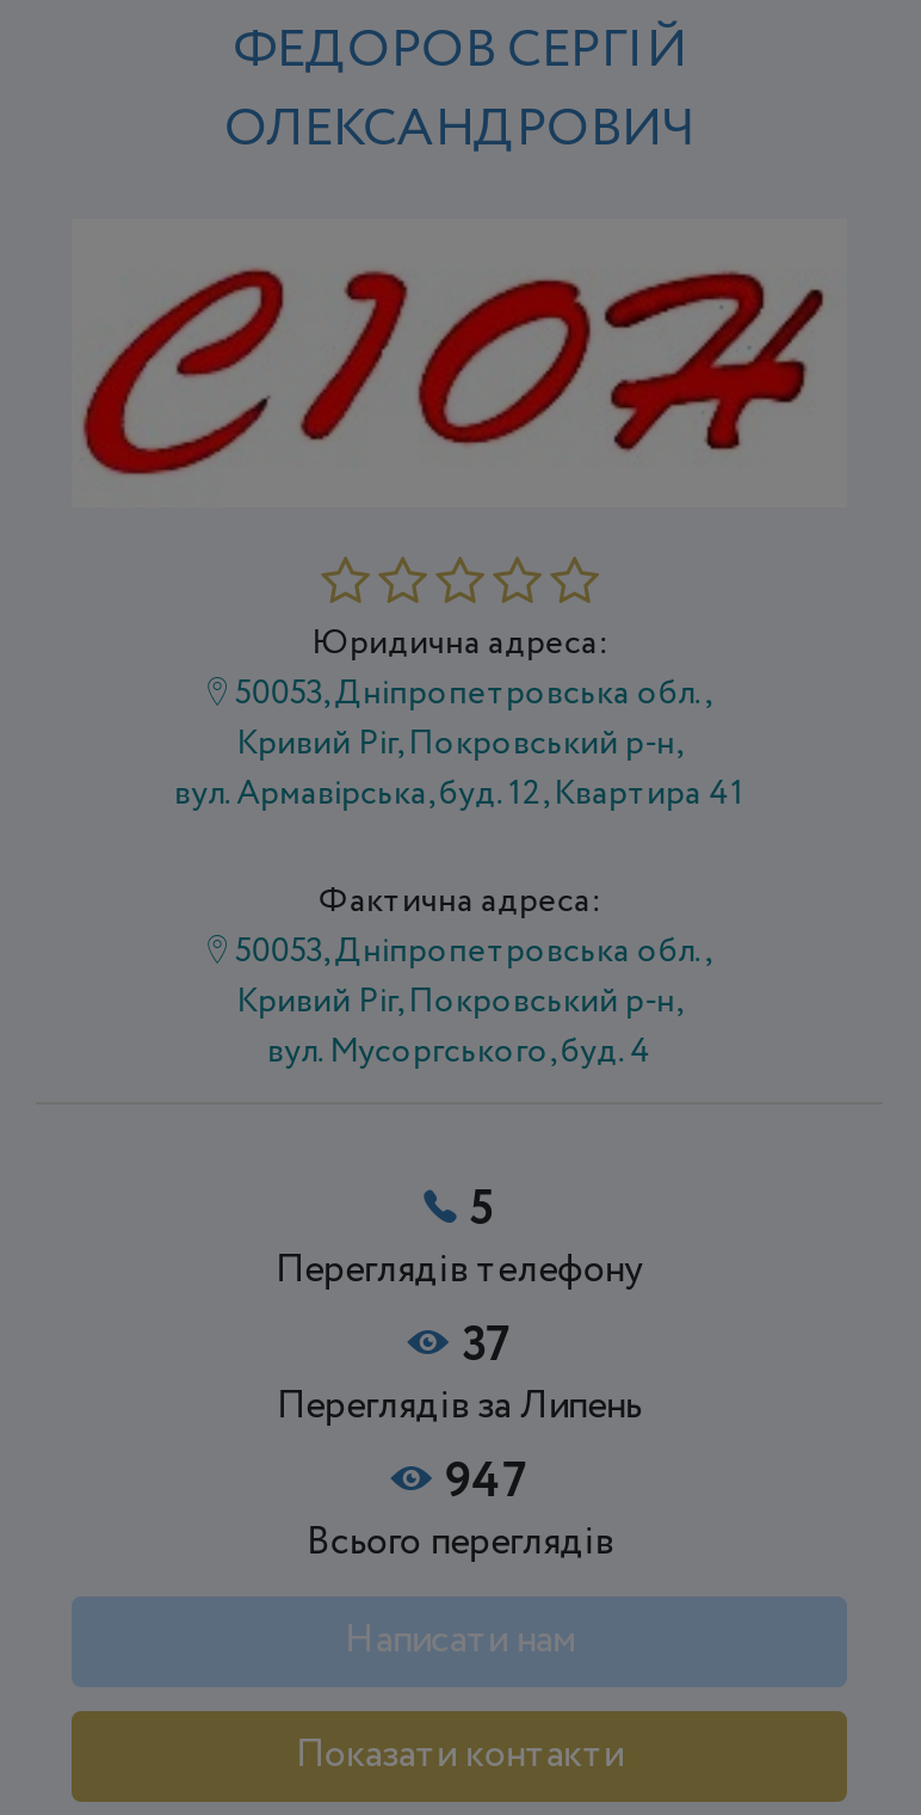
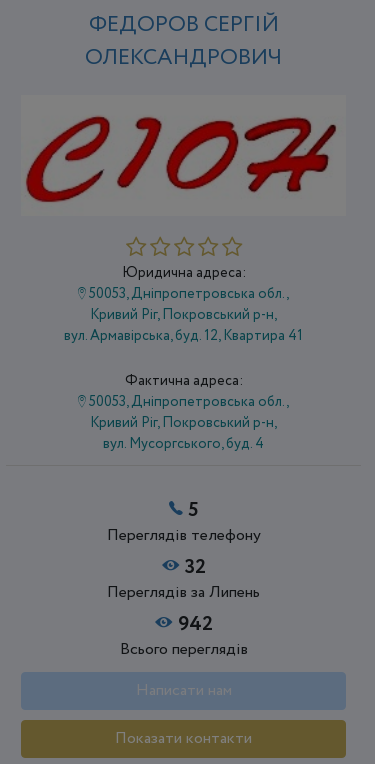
[462,1312,512,1381] 37 -> [185,553,206,582] 32
[445,1448,529,1517] 947 -> [178,610,213,639] 942

